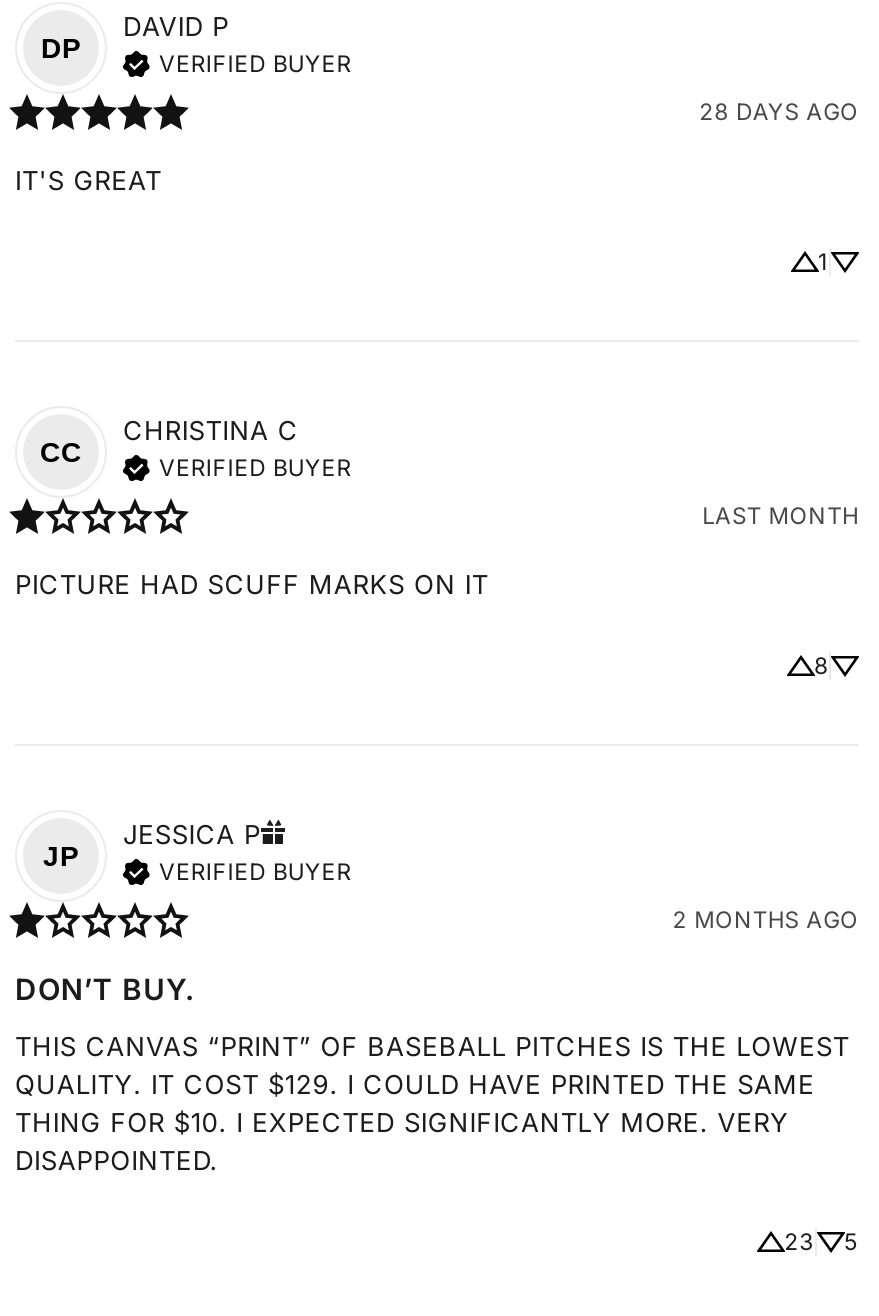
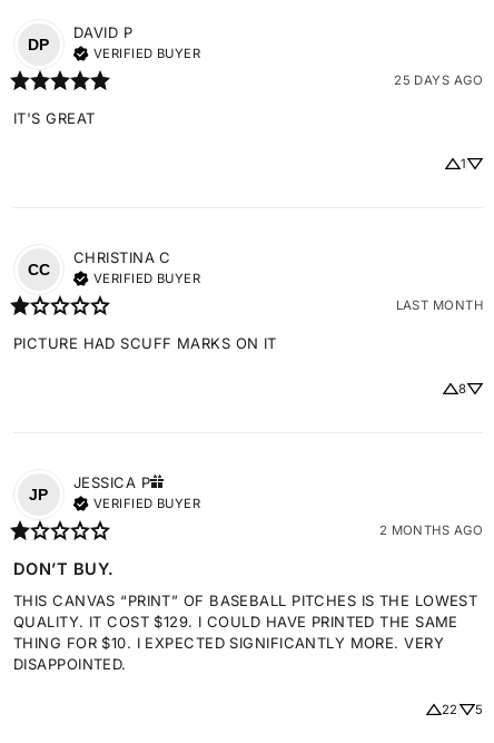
[699,98,859,126] 28 DAYS AGO -> [394,72,483,88] 25 DAYS AGO
[784,1229,859,1257] 23 5 -> [441,702,483,718] 22 5

